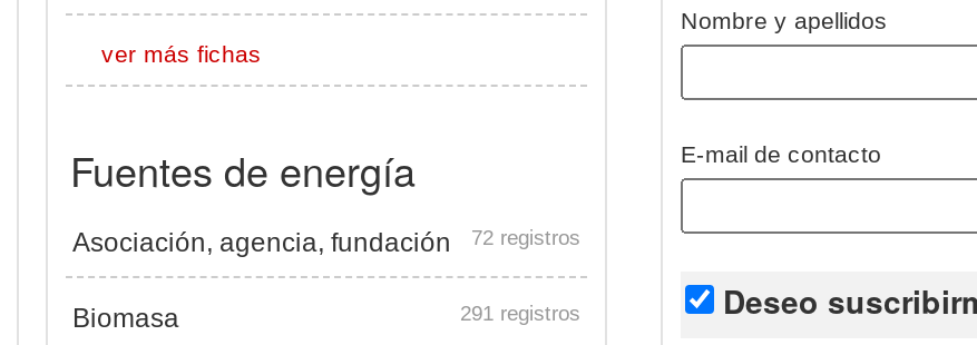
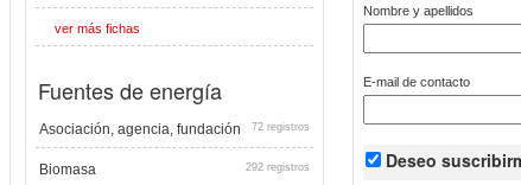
[460,303,580,325] 291 registros -> [246,161,310,173] 292 registros

